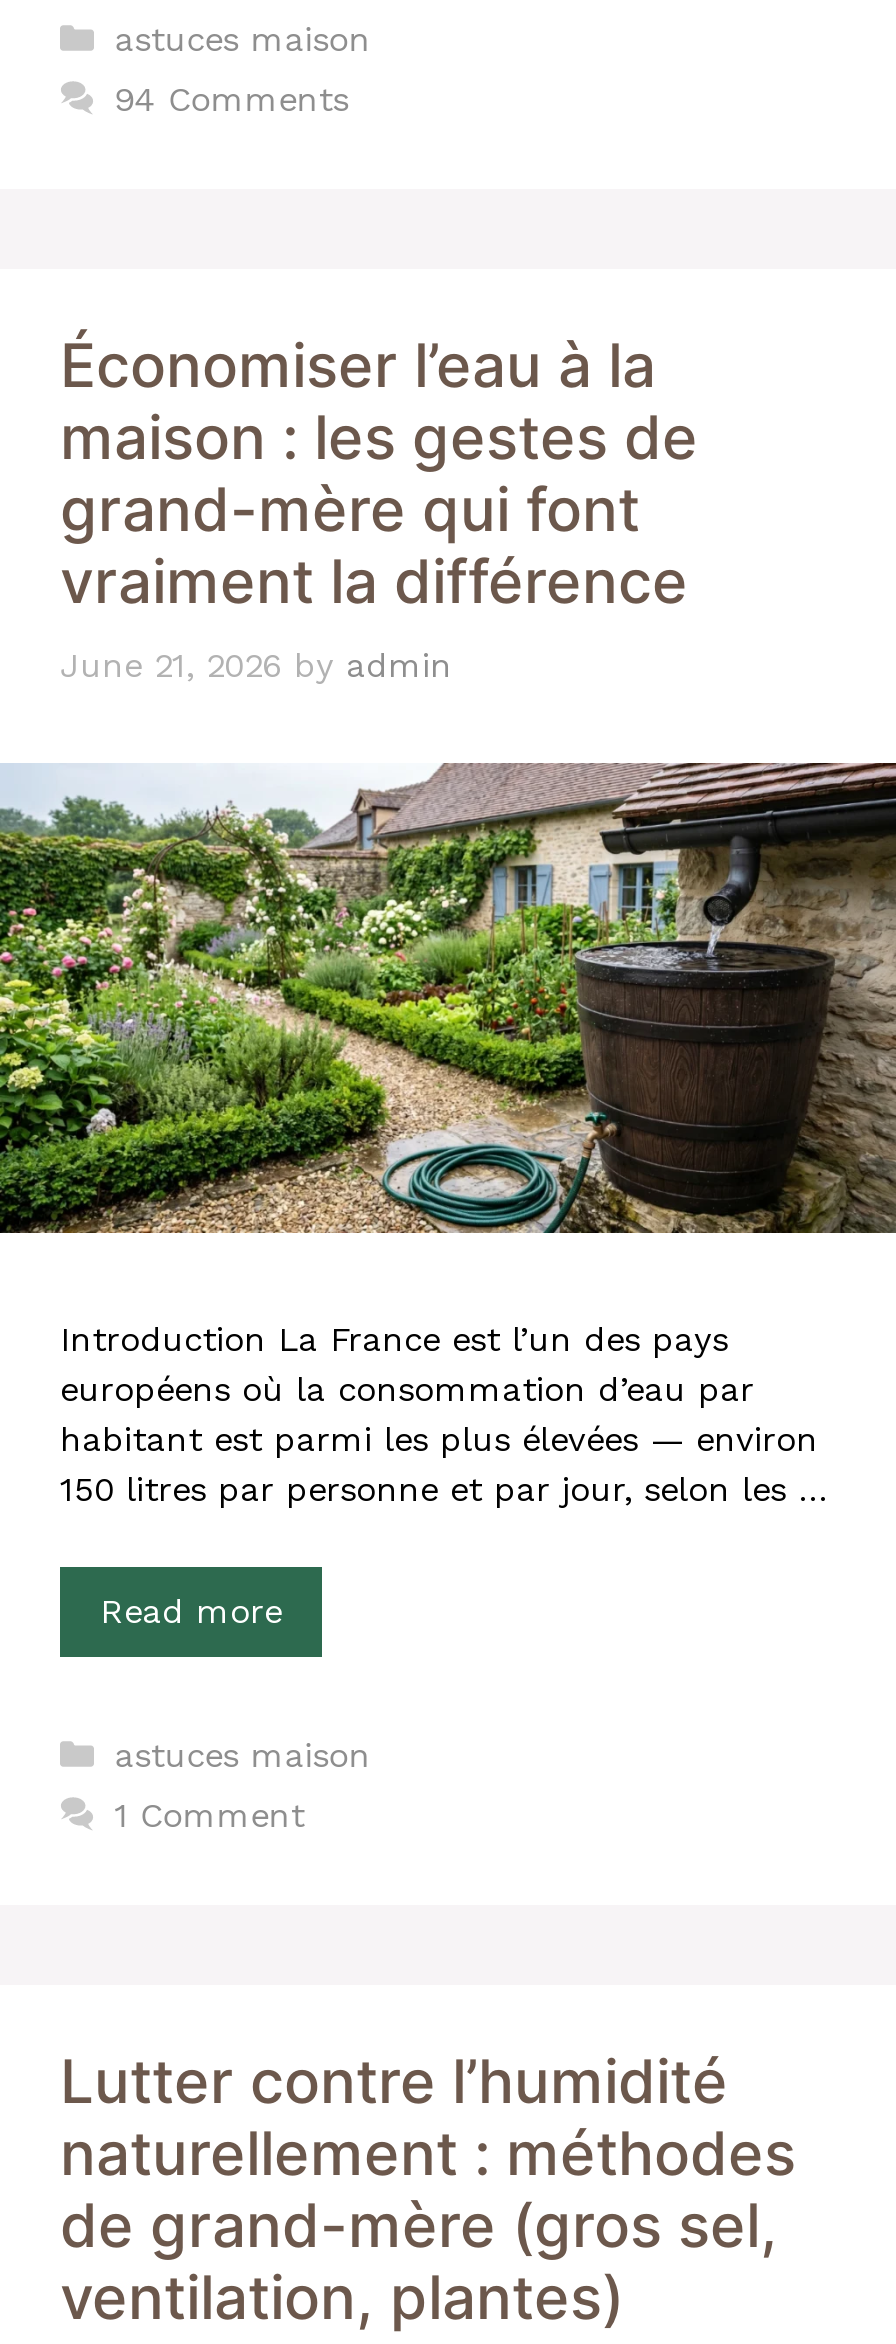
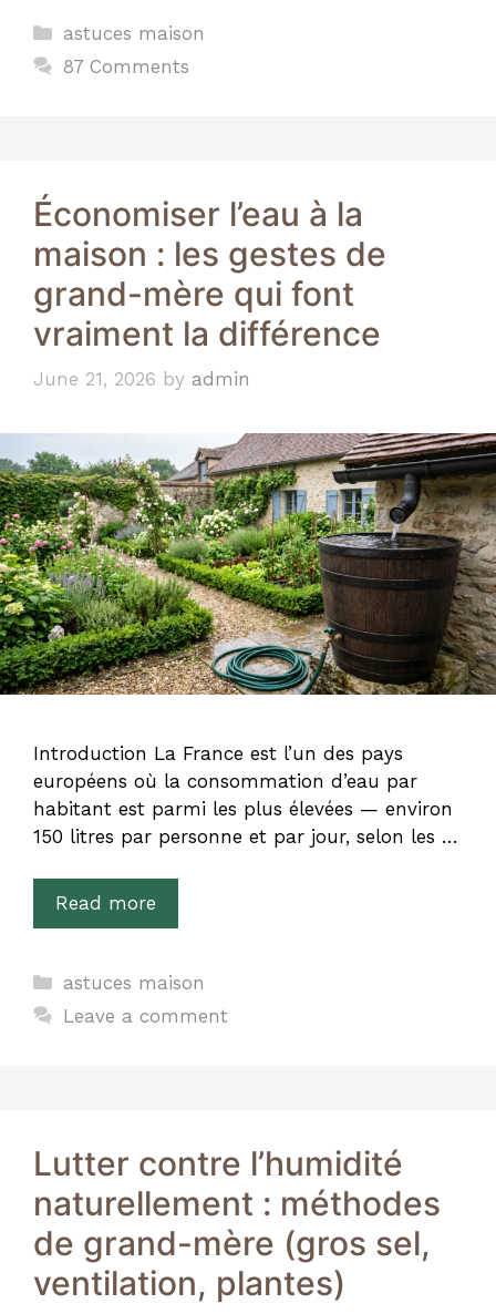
[114,80,348,120] 94 Comments -> [63,55,190,77] 87 Comments
[114,1795,304,1835] 1 Comment -> [63,1005,228,1027] Leave a comment

